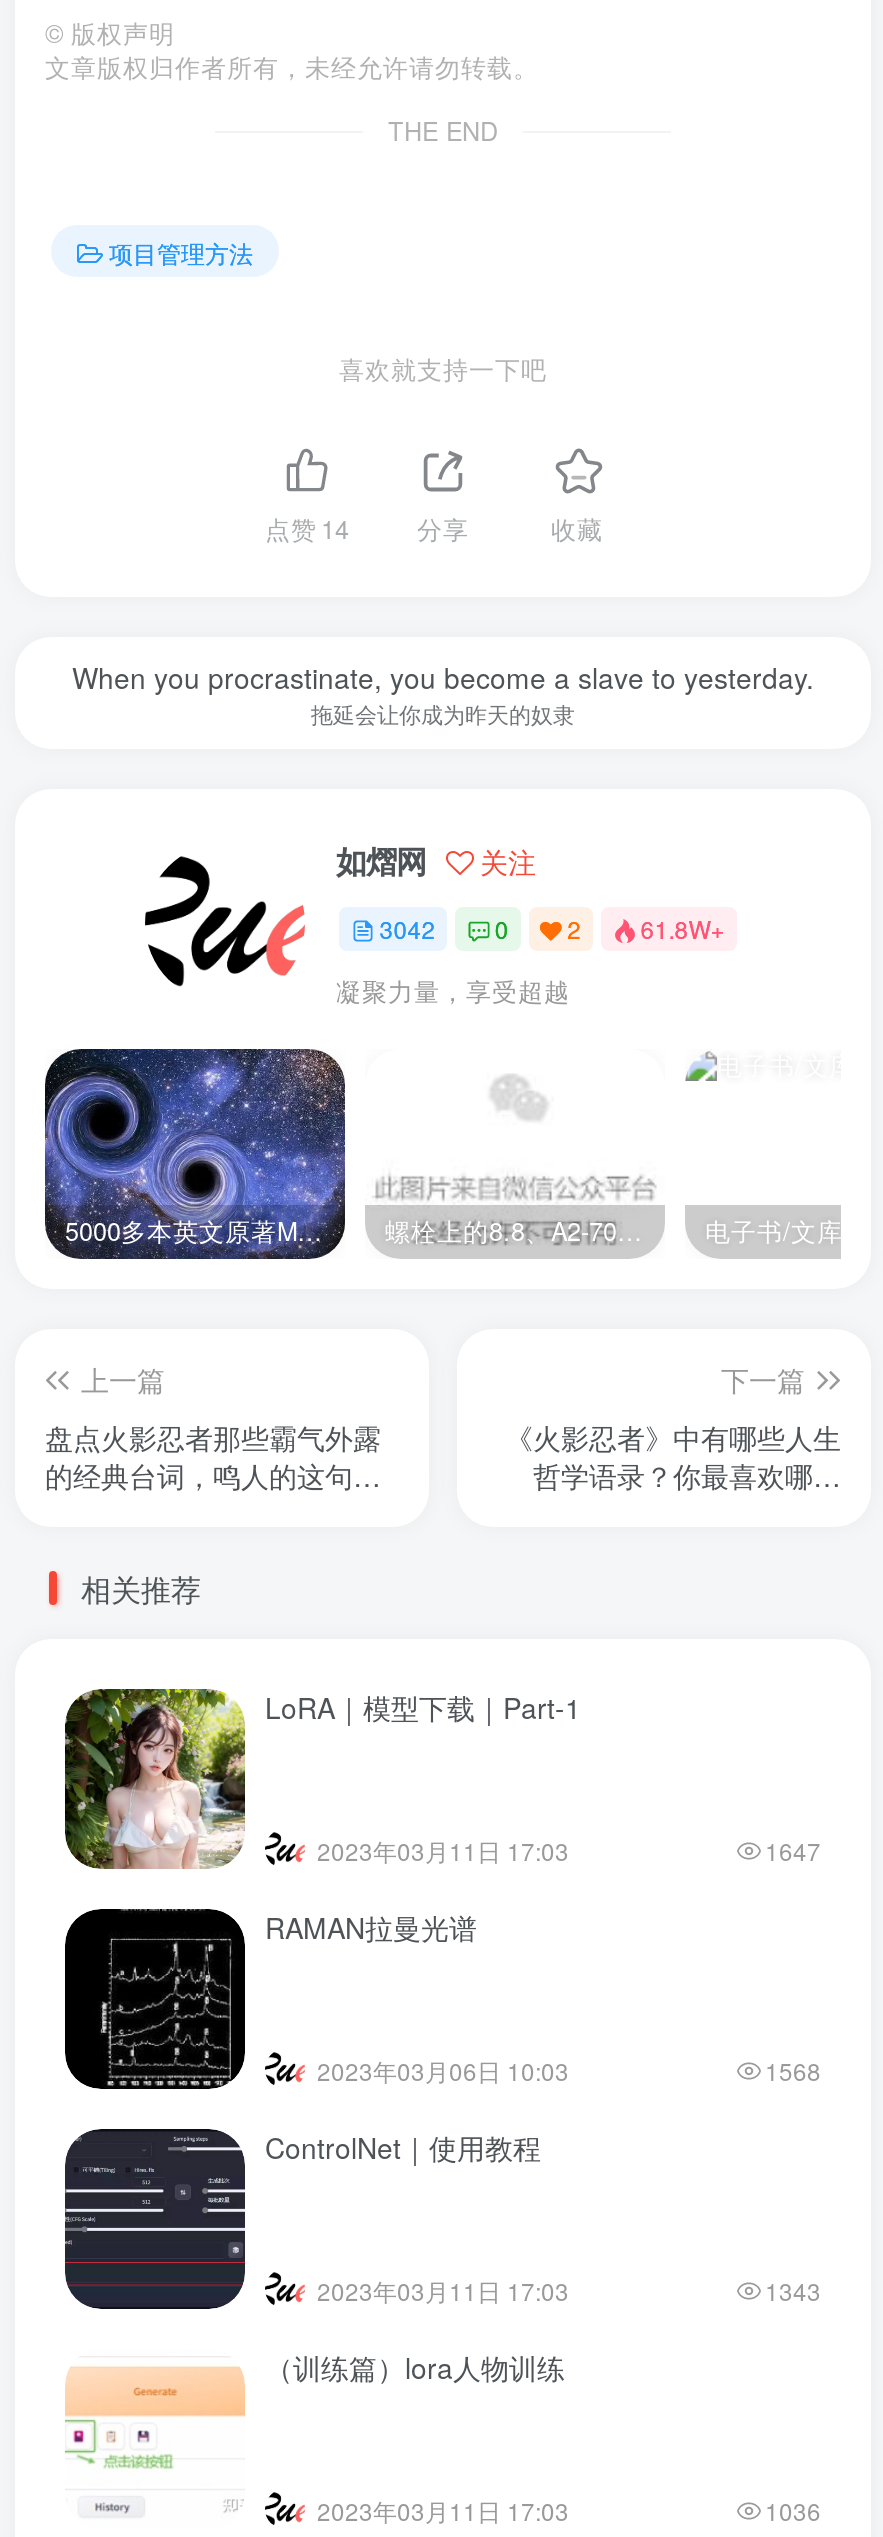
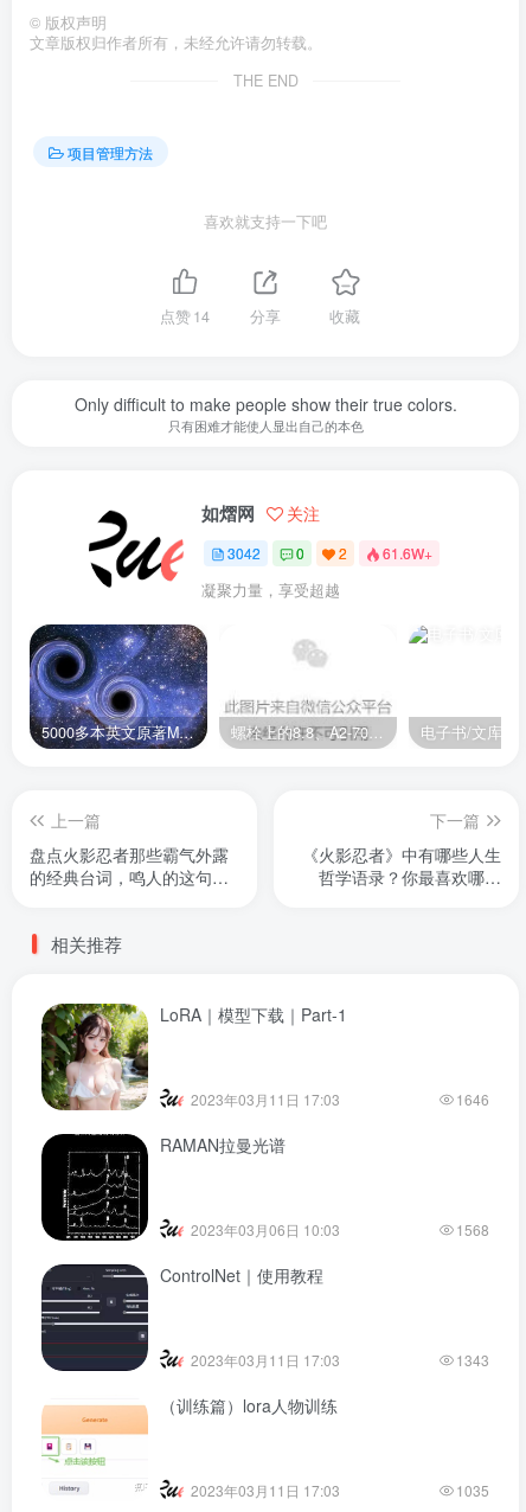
[72,656,814,728] When you procrastinate, you become a slave to yesterday. | 拖延会让你成为昨天的奴隶 -> [74,392,457,434] Only difficult to make people show their true colors. | 只有困难才能使人显出自己的本色
[380,912,724,946] 3042 0 2 61.8W+ -> [228,543,432,563] 3042 0 2 61.6W+
[765,1832,821,1866] 1647 -> [456,1089,489,1109] 1646
[765,2492,821,2526] 1036 -> [456,1480,489,1500] 1035

